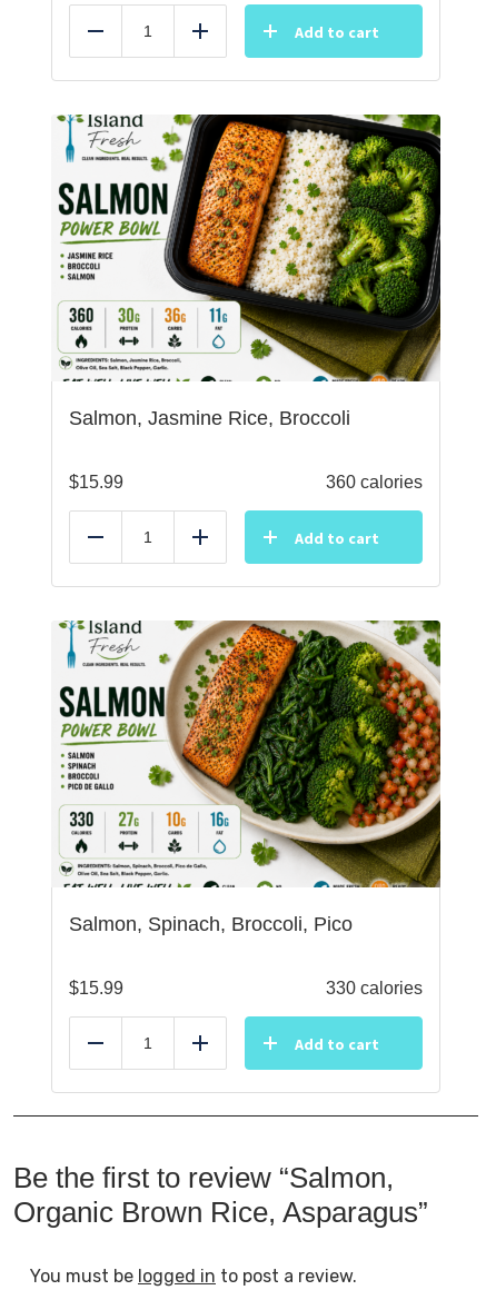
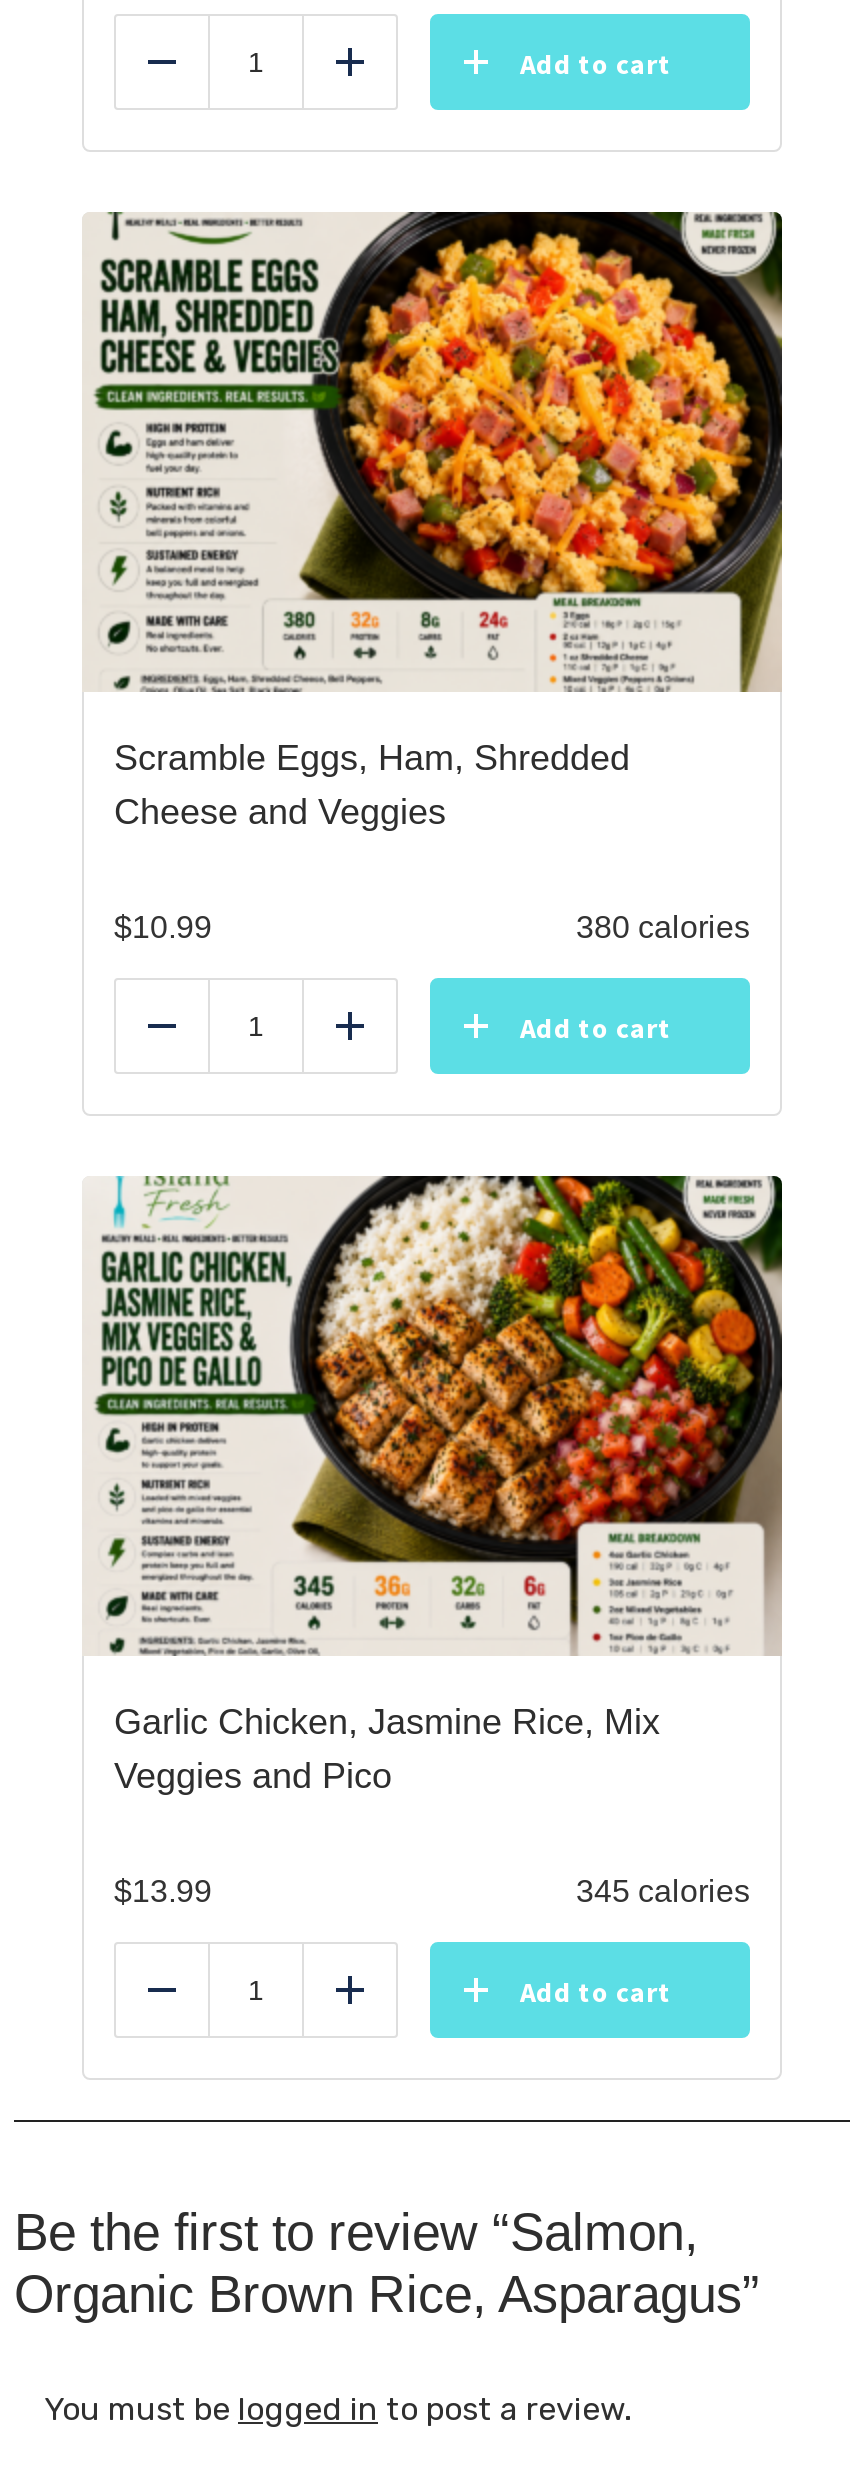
[57,113,442,430] [image] | Salmon, Jasmine Rice, Broccoli -> [92,210,784,833] [image] | Scramble Eggs, Ham, Shredded | Cheese and Veggies
[69,473,423,492] $15.99 | 360 calories -> [114,911,750,945] $10.99 | 380 calories
[59,619,442,936] [image] | Salmon, Spinach, Broccoli, Pico -> [92,1174,784,1797] [image] | Garlic Chicken, Jasmine Rice, Mix | Veggies and Pico
[69,979,423,998] $15.99 | 330 calories -> [114,1875,750,1909] $13.99 | 345 calories

